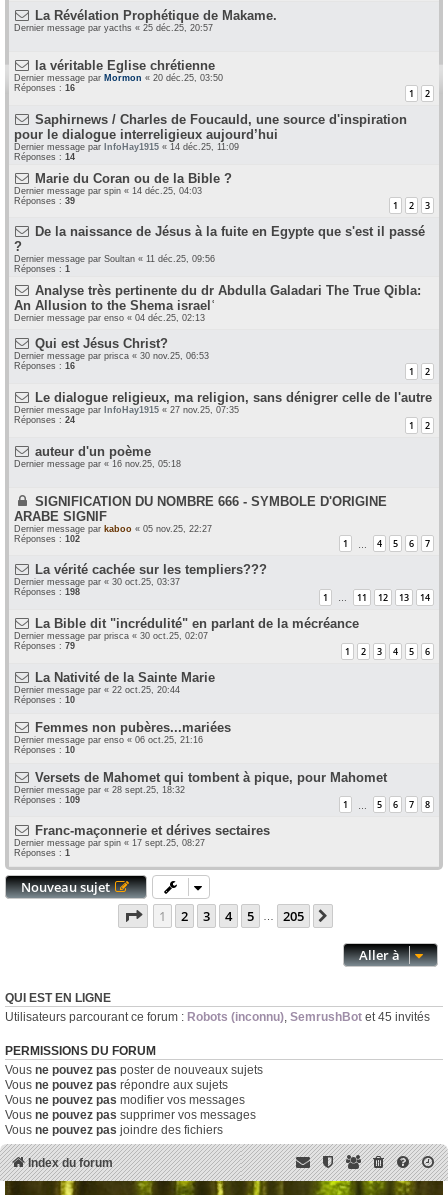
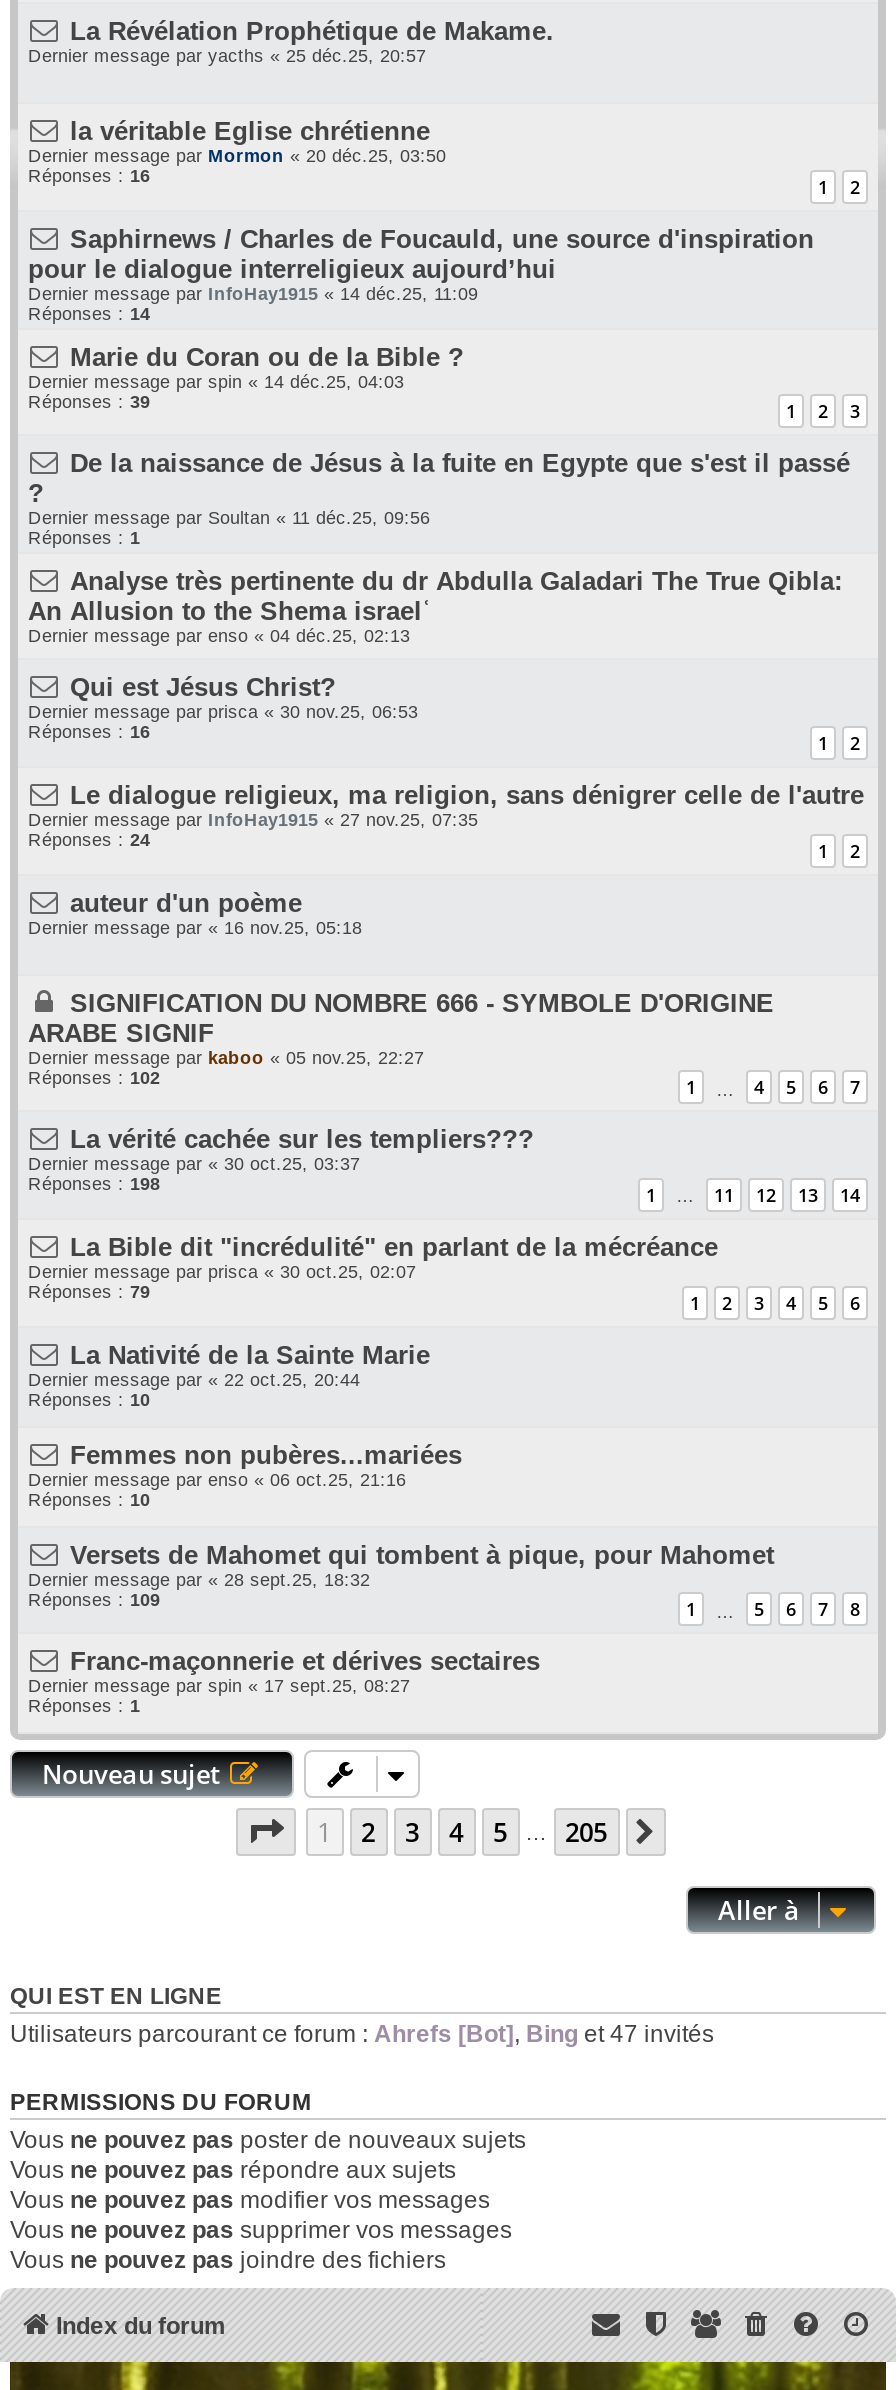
[5,1010,430,1024] Utilisateurs parcourant ce forum : Robots (inconnu), SemrushBot et 45 invités -> [10,2020,714,2048] Utilisateurs parcourant ce forum : Ahrefs [Bot], Bing et 47 invités

